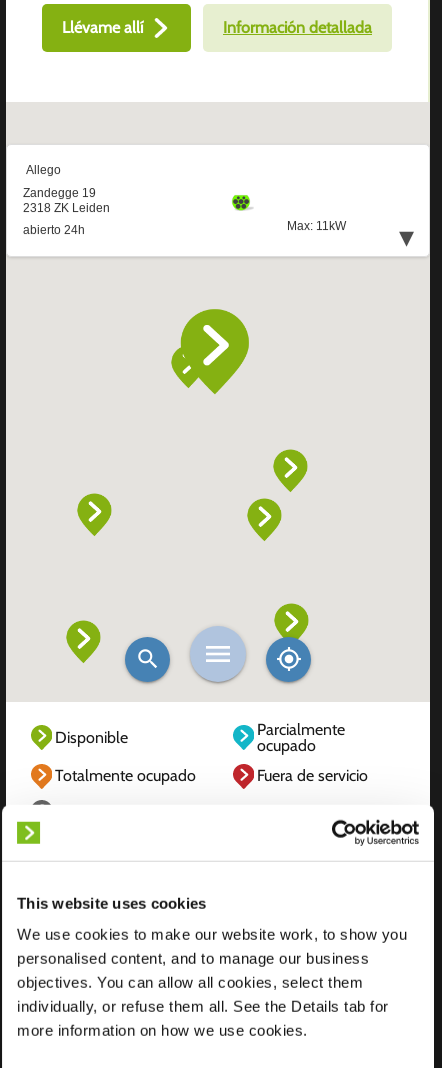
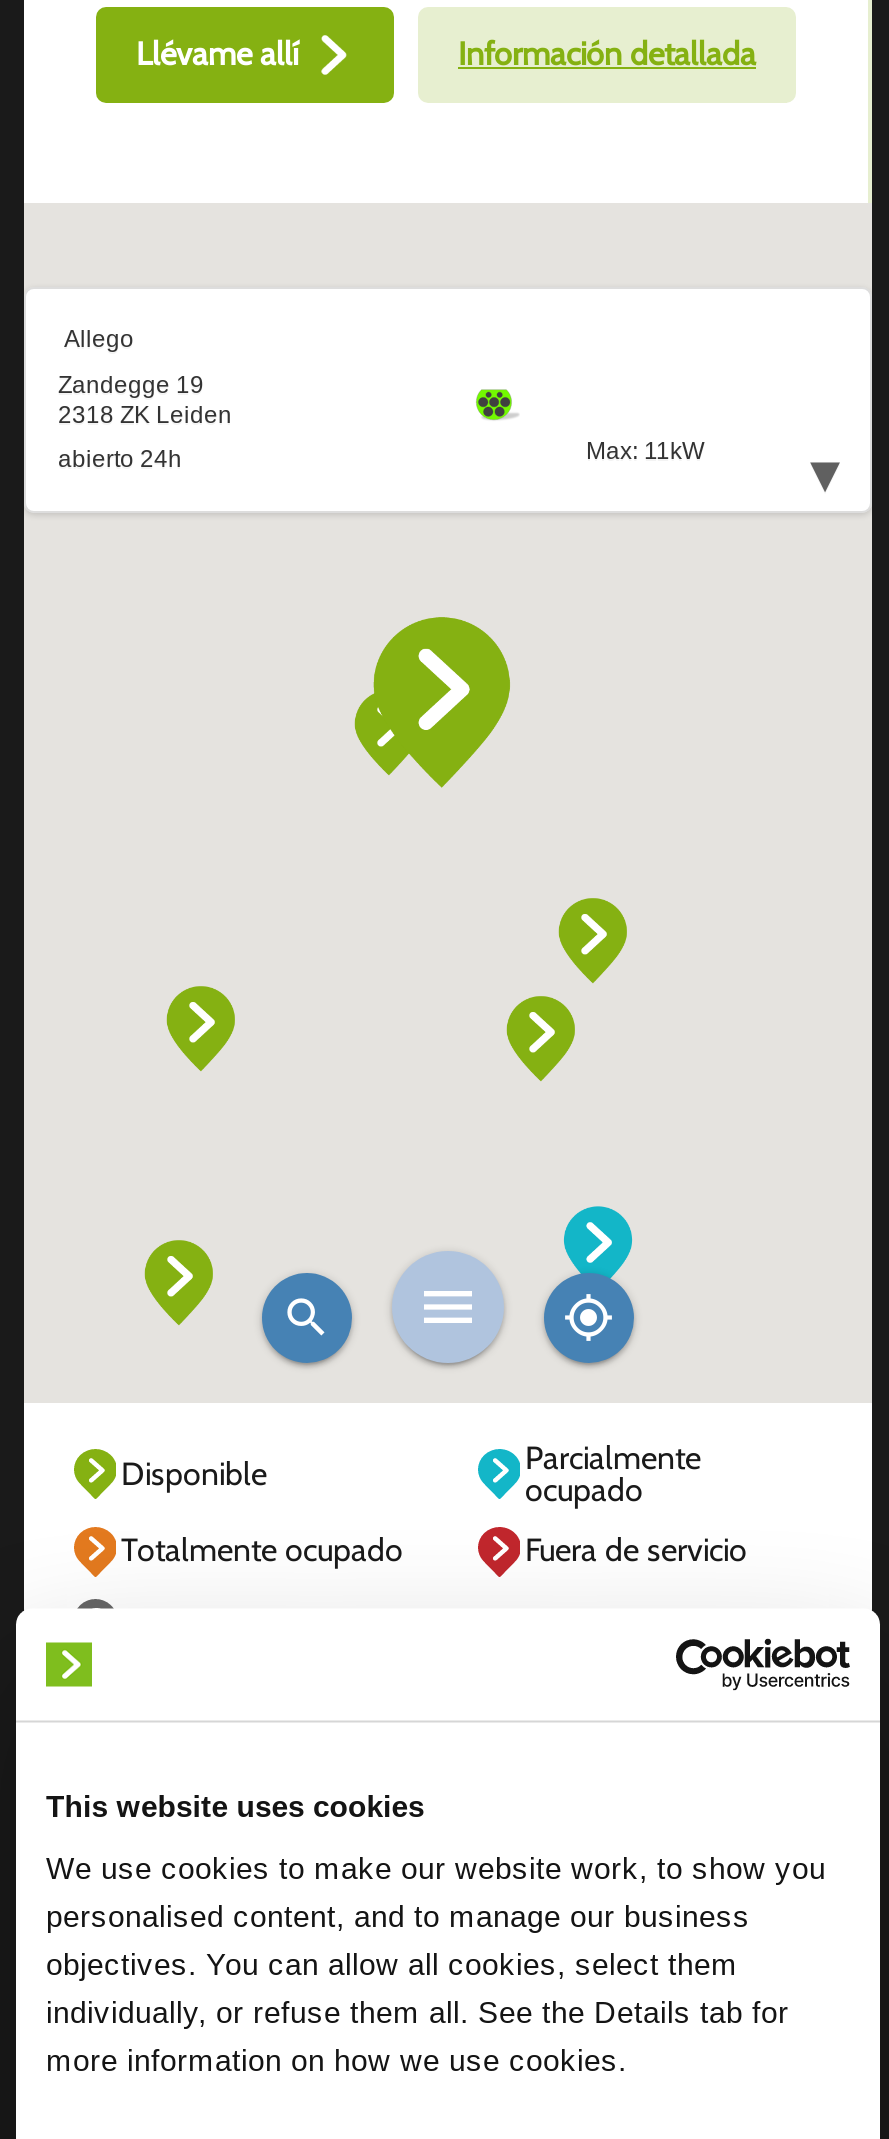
[273,602,310,640] [image] -> [560,1205,634,1277] [image]

